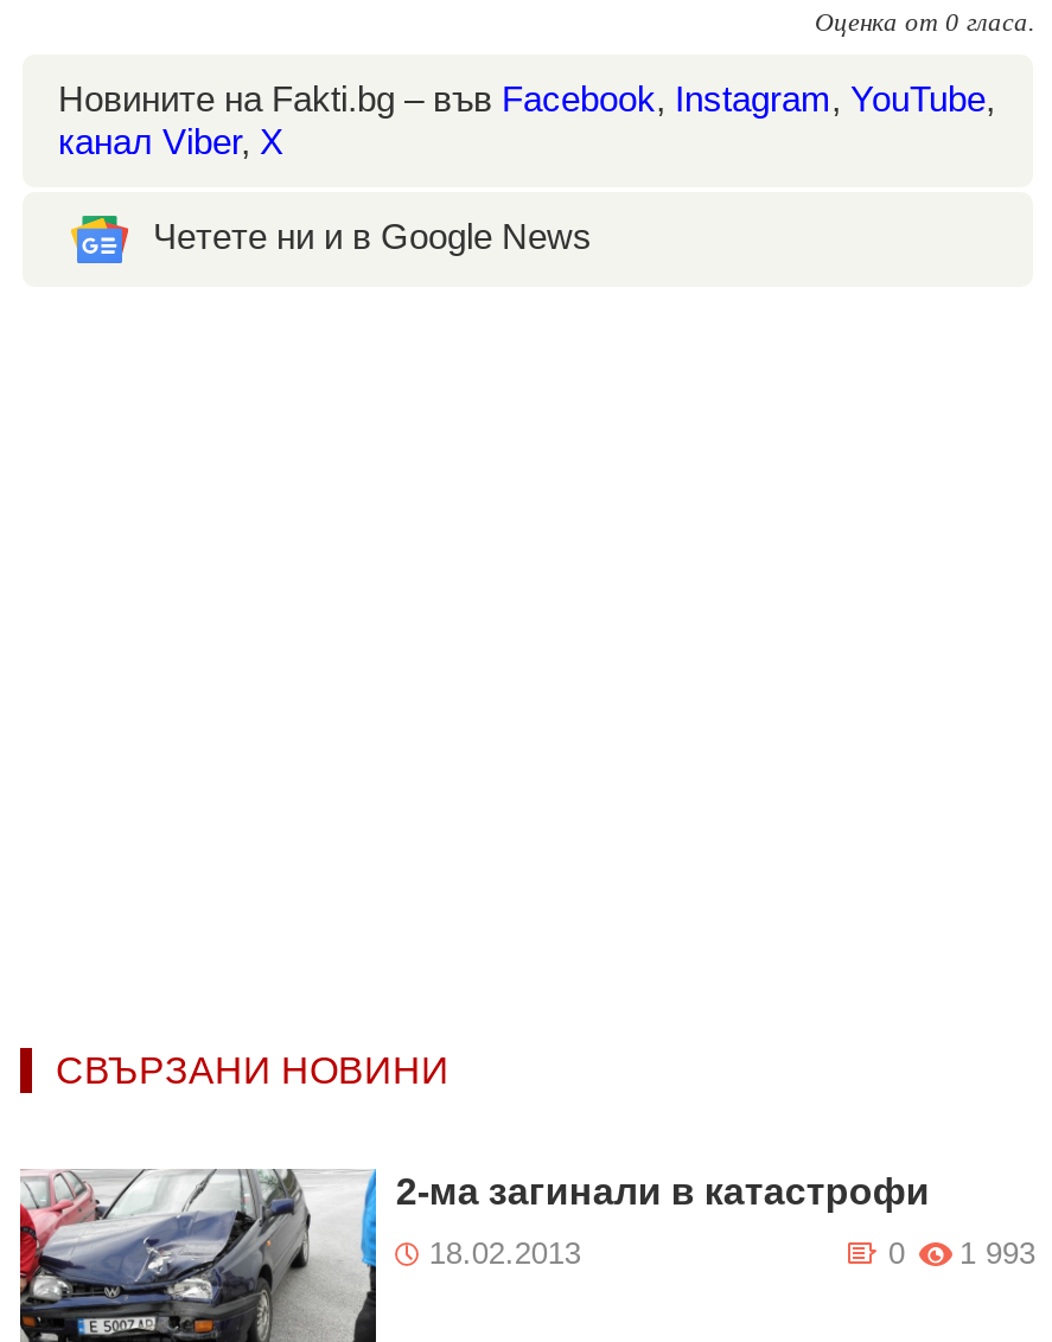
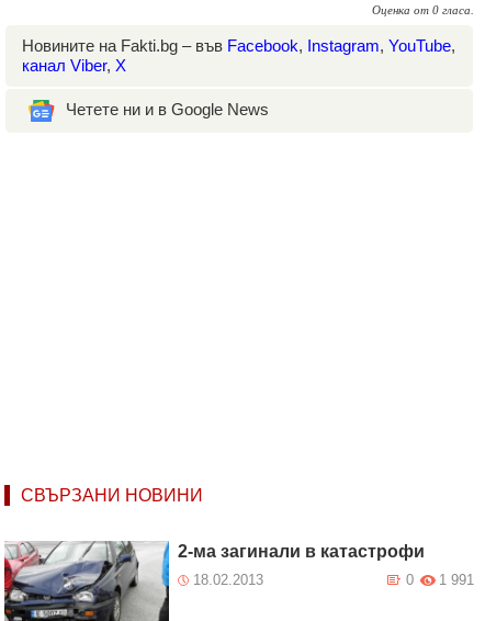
[888,1235,1035,1271] 0 1 993 -> [406,572,474,588] 0 1 991

